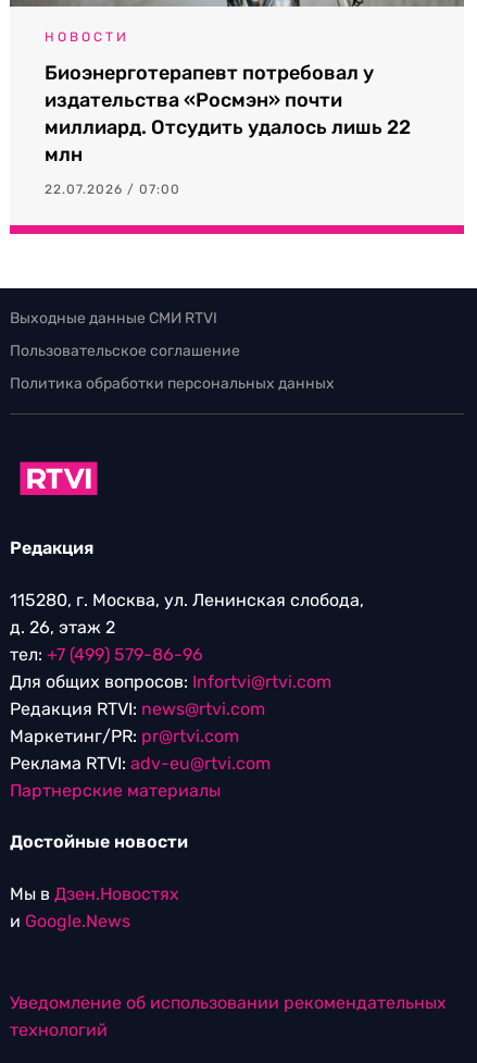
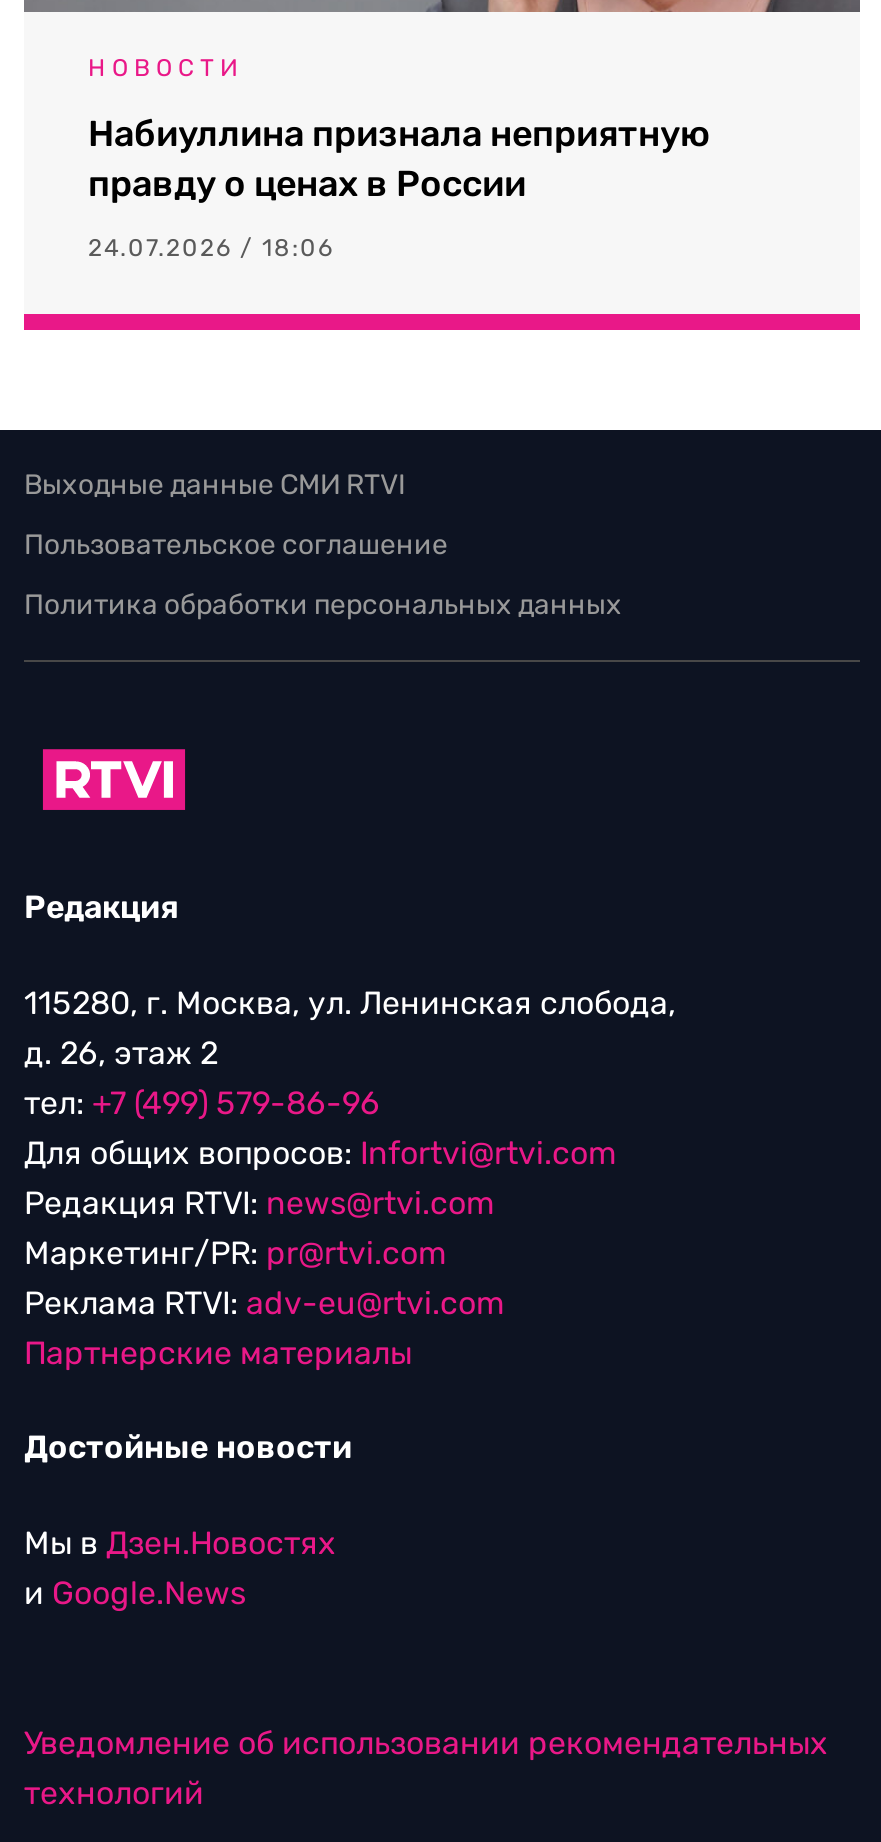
[45,61,411,167] Биоэнерготерапевт потребовал у | издательства «Росмэн» почти | миллиард. Отсудить удалось лишь 22 | млн -> [88,112,710,206] Набиуллина признала неприятную | правду о ценах в России
[45,182,180,197] 22.07.2026 / 07:00 -> [88,234,334,262] 24.07.2026 / 18:06

